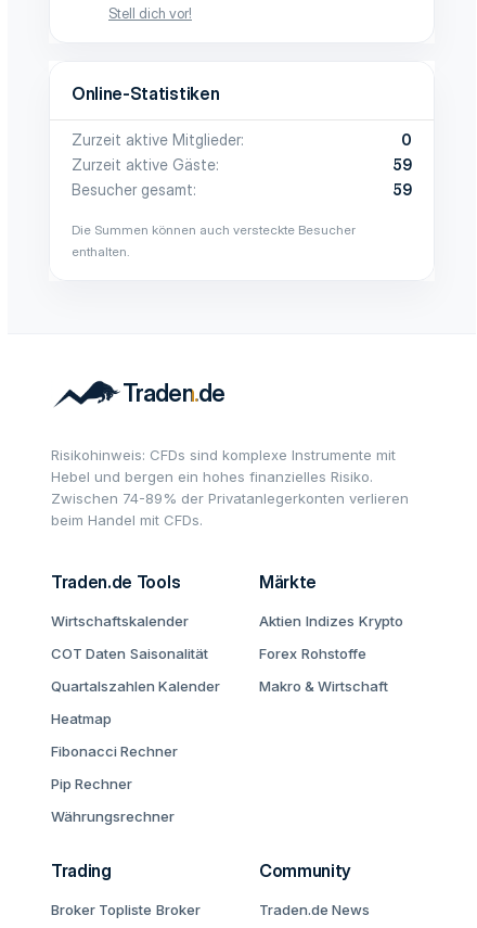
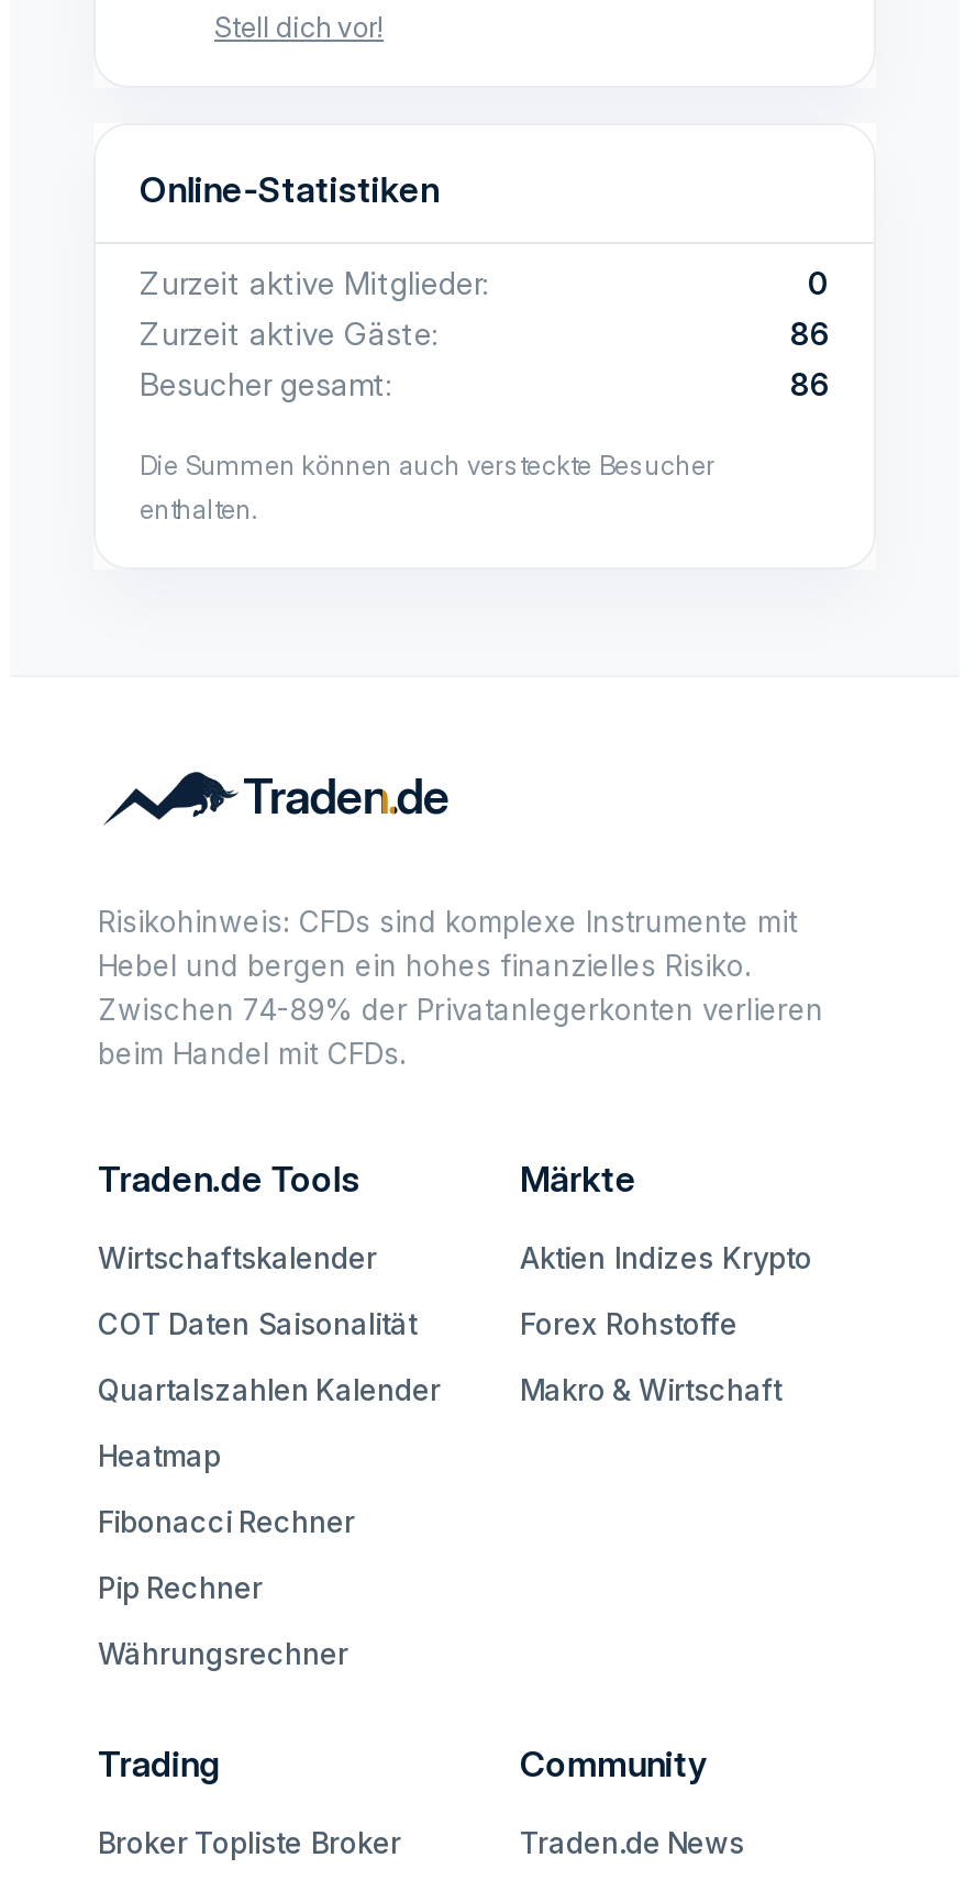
[392,155,412,174] 59 -> [790,314,830,352] 86
[392,180,412,199] 59 -> [790,365,830,402] 86

